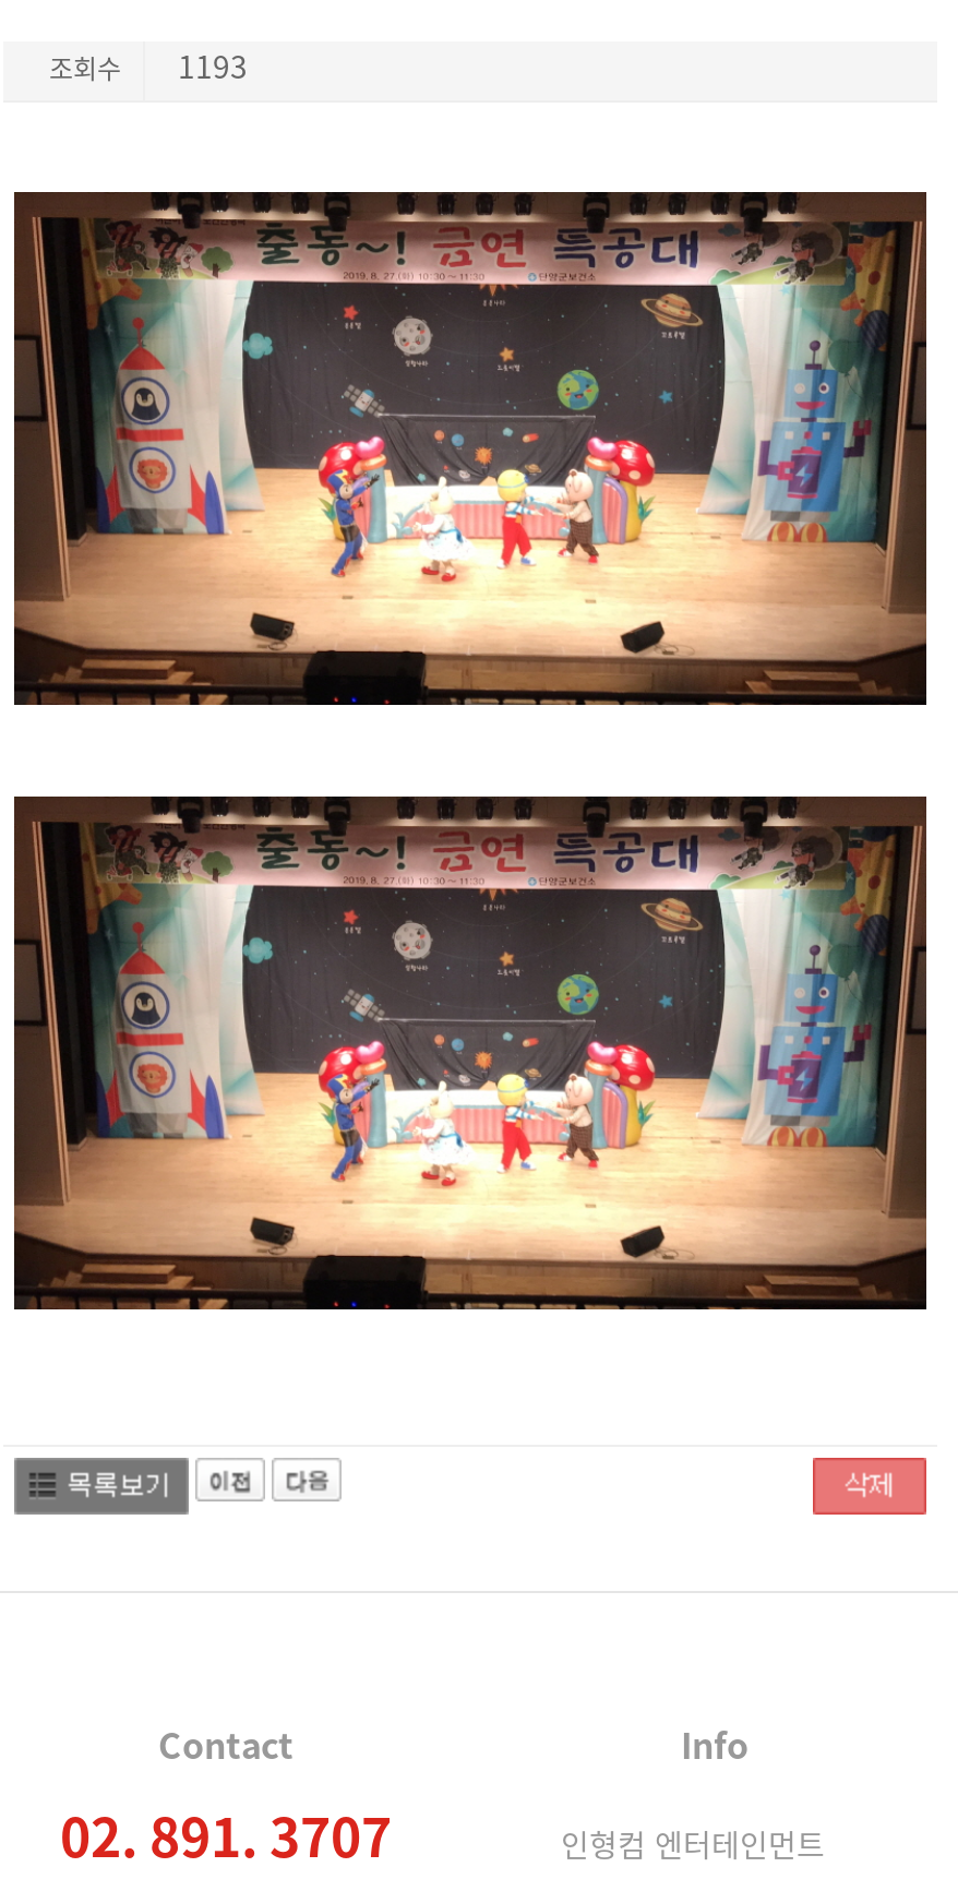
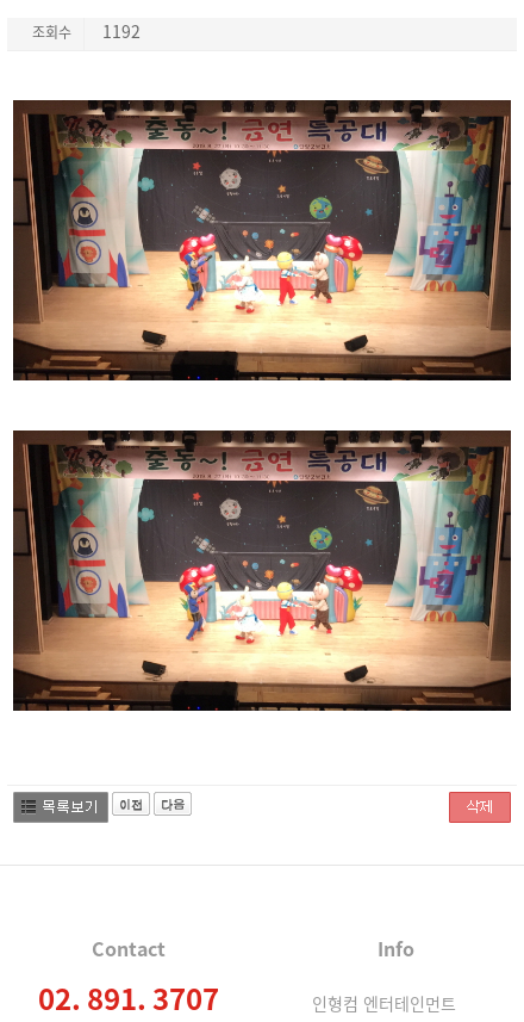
[178,52,248,83] 1193 -> [102,24,141,41] 1192

